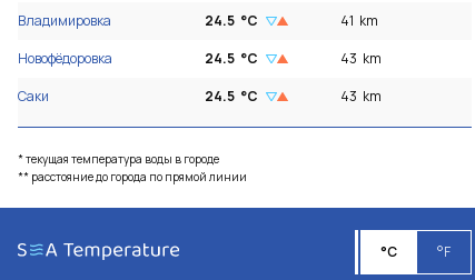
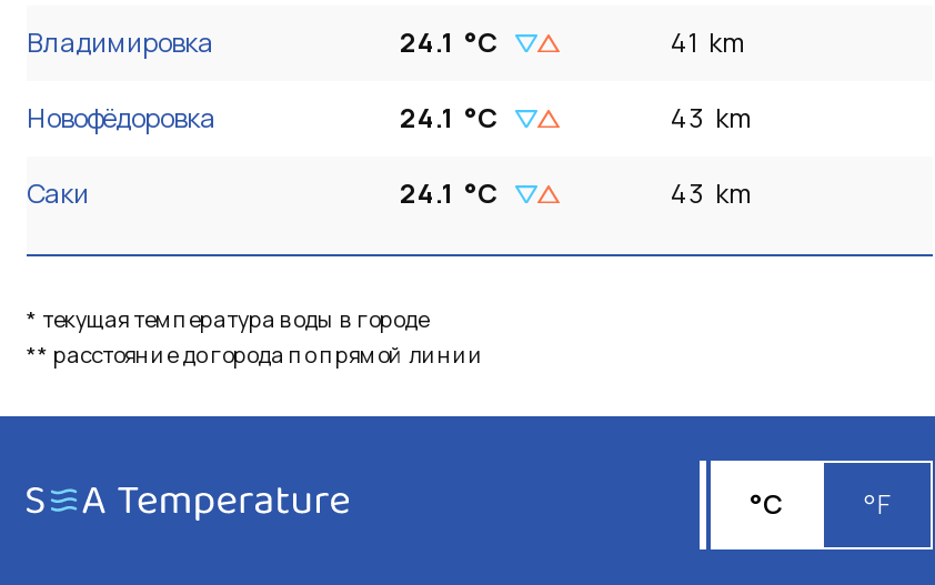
[205,11,258,30] 24.5 °C -> [400,23,500,61] 24.1 °C
[205,49,258,68] 24.5 °C -> [400,99,500,137] 24.1 °C
[205,87,258,106] 24.5 °C -> [400,174,500,212] 24.1 °C

